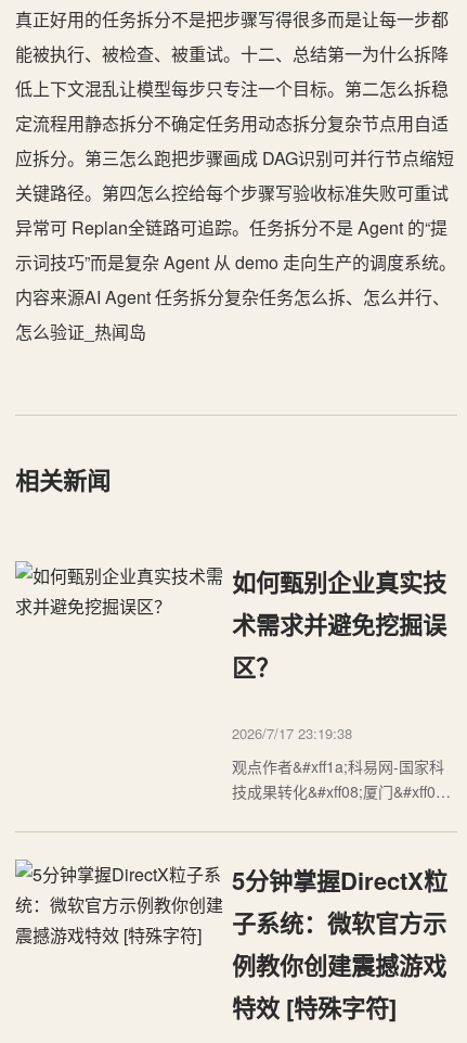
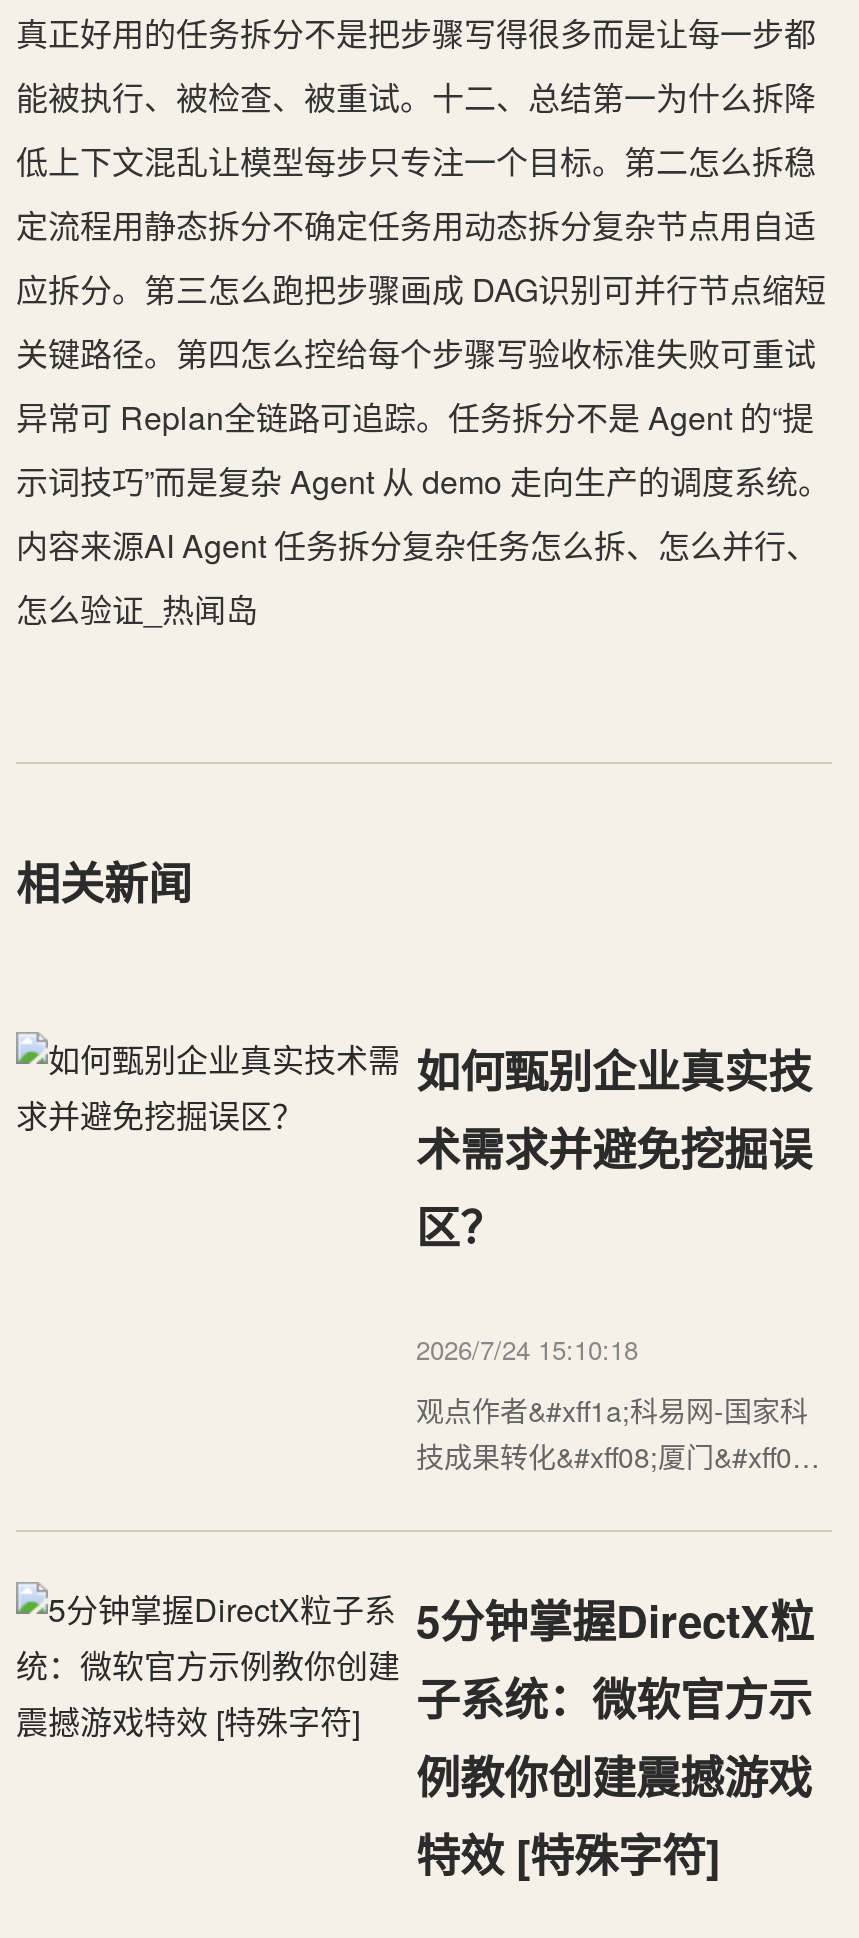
[232,723,352,743] 2026/7/17 23:19:38 -> [416,1330,638,1368] 2026/7/24 15:10:18

